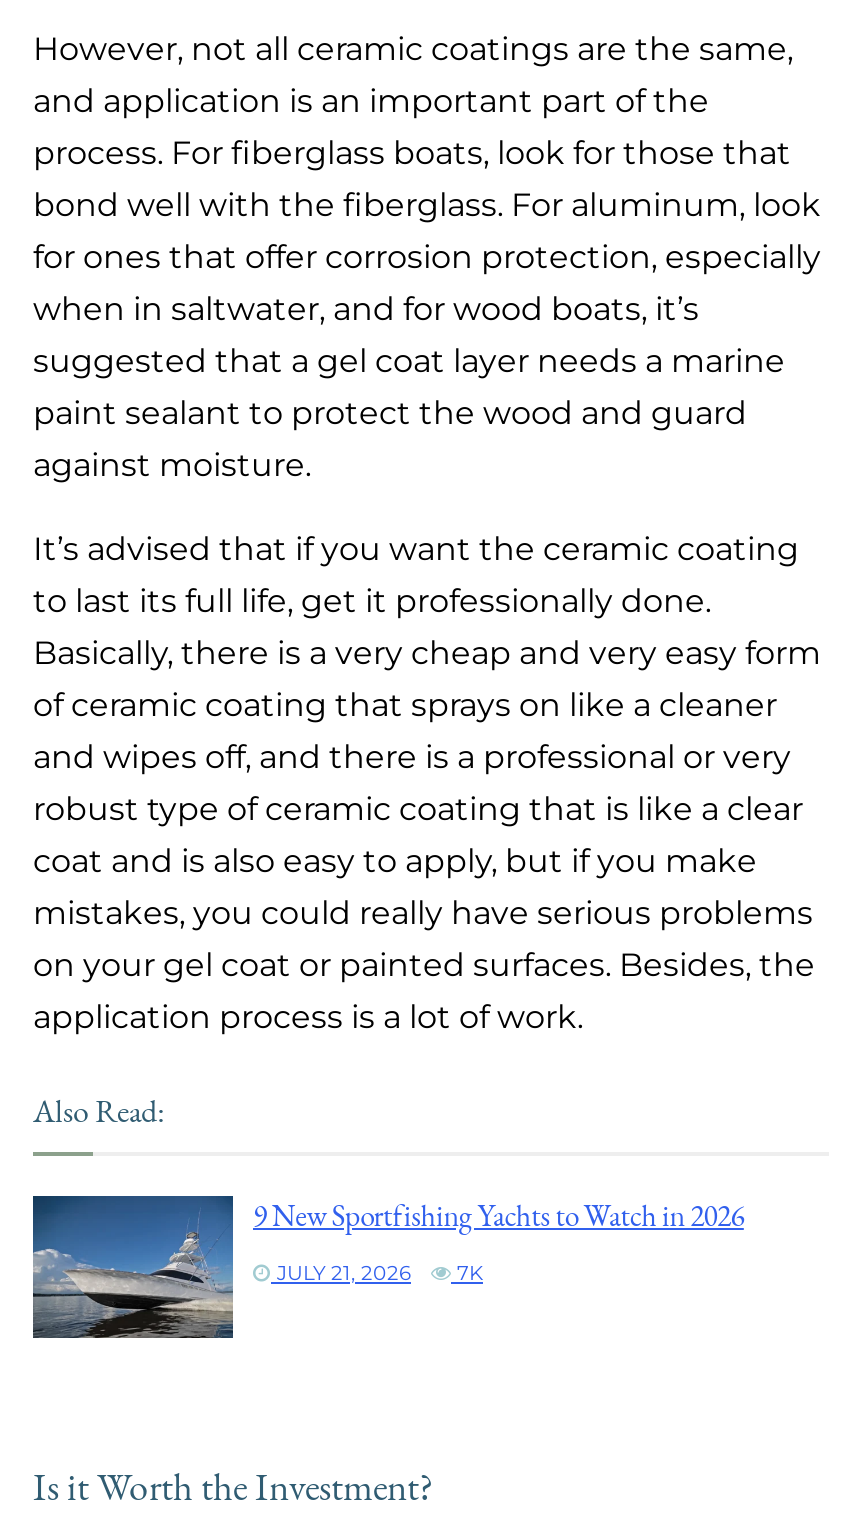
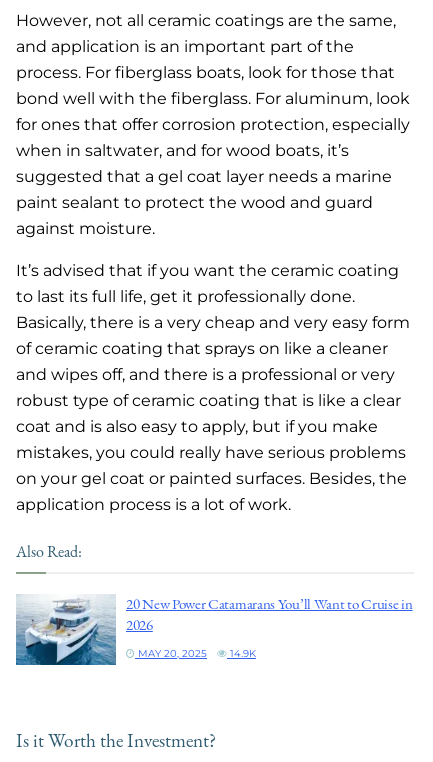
[31,1194,744,1342] [image] | 9 New Sportfishing Yachts to Watch in 2026 -> [15,594,413,666] [image] | 20 New Power Catamarans You’ll Want to Cruise in | 2026
[271,1260,483,1286] JULY 21, 2026 | 7K -> [135,647,256,660] MAY 20, 2025 | 14.9K

